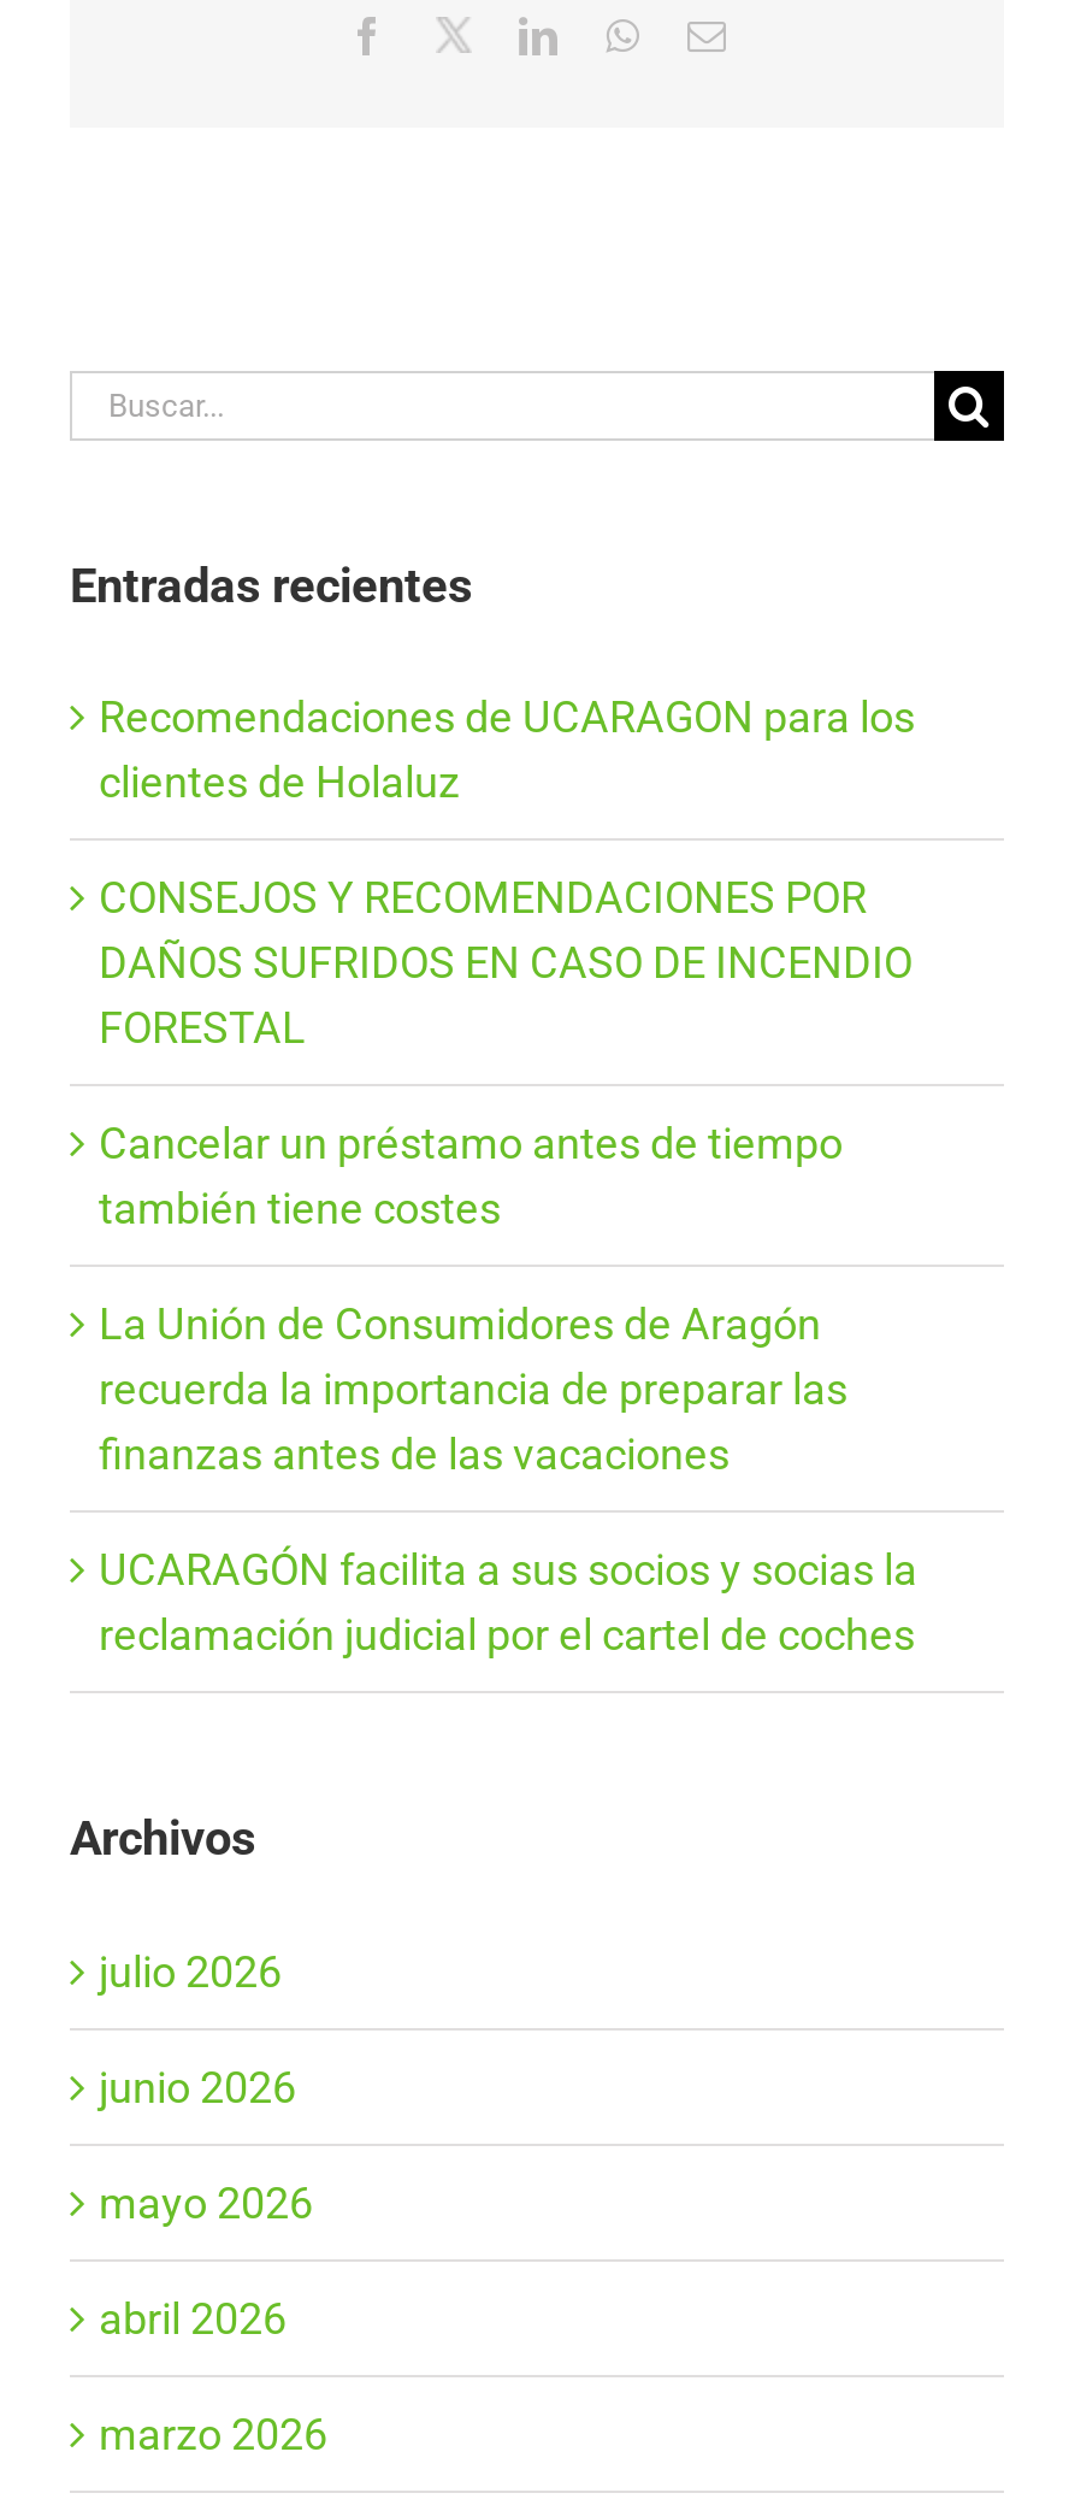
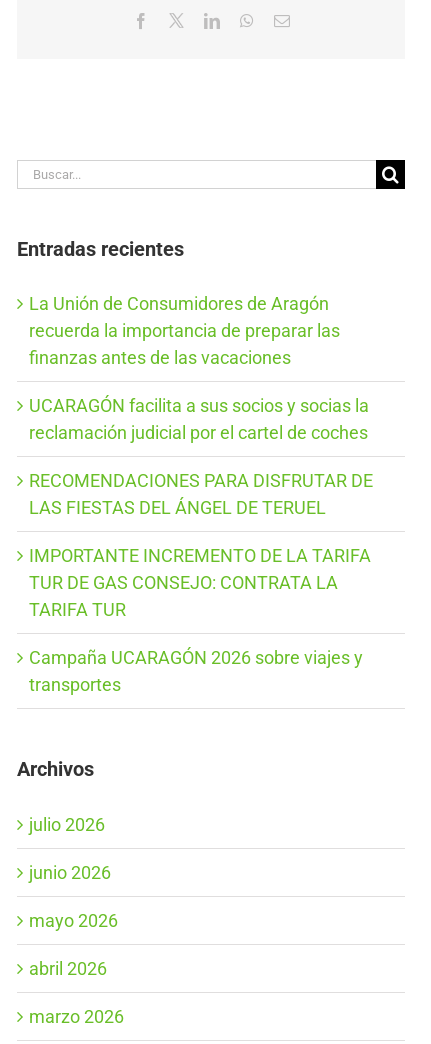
[99,692,915,1234] Recomendaciones de UCARAGON para los | clientes de Holaluz | CONSEJOS Y RECOMENDACIONES POR | DAÑOS SUFRIDOS EN CASO DE INCENDIO | FORESTAL | Cancelar un préstamo antes de tiempo | también tiene costes -> none
moved [99,1299,917,1660] -> [29,293,369,443]: La Unión de Consumidores de Aragón | recuerda la importancia de preparar las | finanzas antes de las vacaciones | UCARAGÓN facilita a sus socios y socias la | reclamación judicial por el cartel de coches
none -> [29,470,373,695] RECOMENDACIONES PARA DISFRUTAR DE | LAS FIESTAS DEL ÁNGEL DE TERUEL | IMPORTANTE INCREMENTO DE LA TARIFA | TUR DE GAS CONSEJO: CONTRATA LA | TARIFA TUR | Campaña UCARAGÓN 2026 sobre viajes y | transportes

